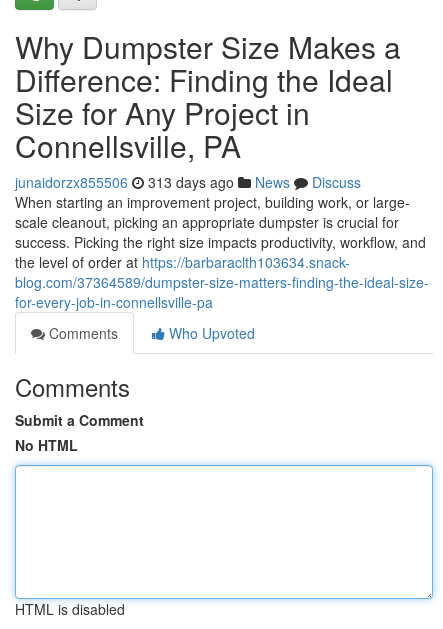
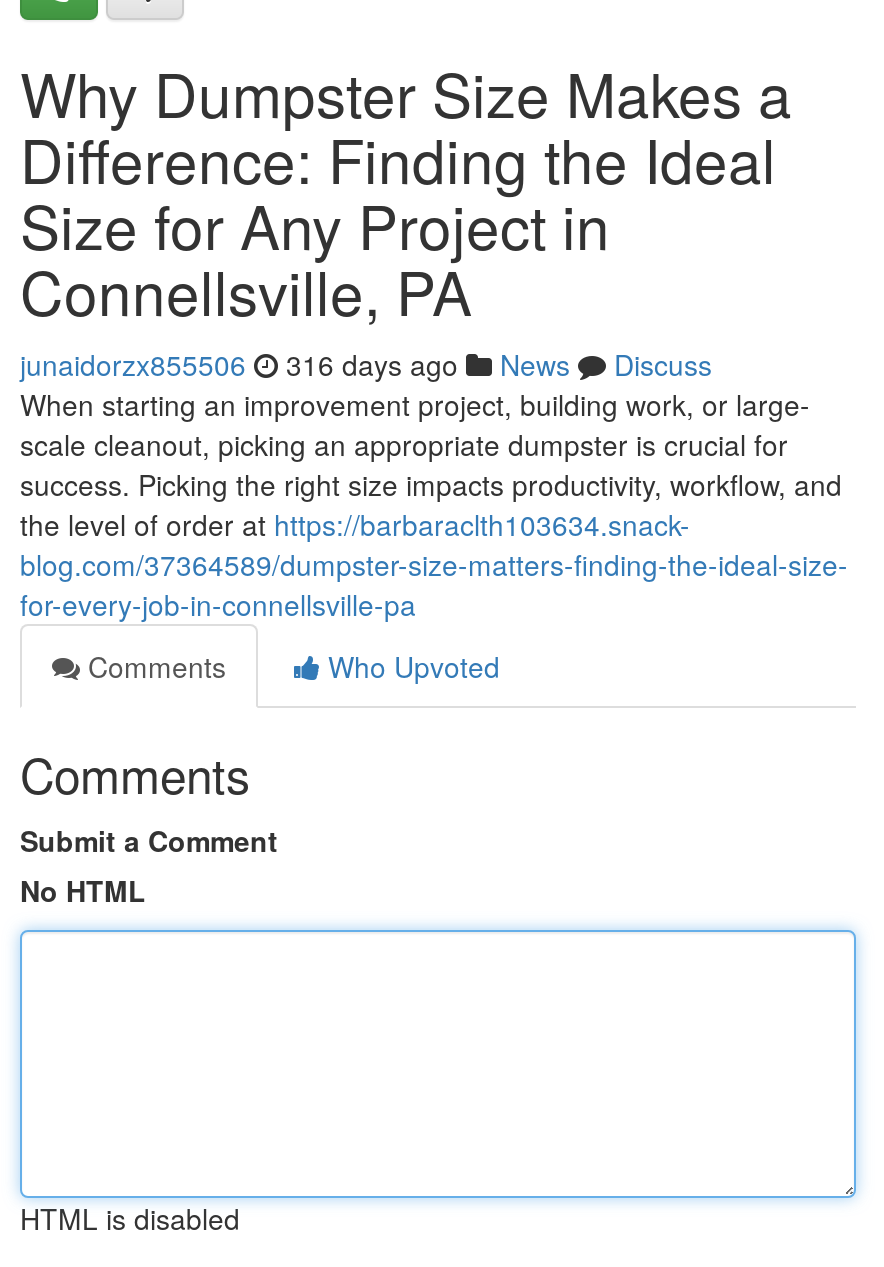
[15,172,361,192] junaidorzx855506 313 days ago News Discuss -> [20,344,712,384] junaidorzx855506 316 days ago News Discuss

